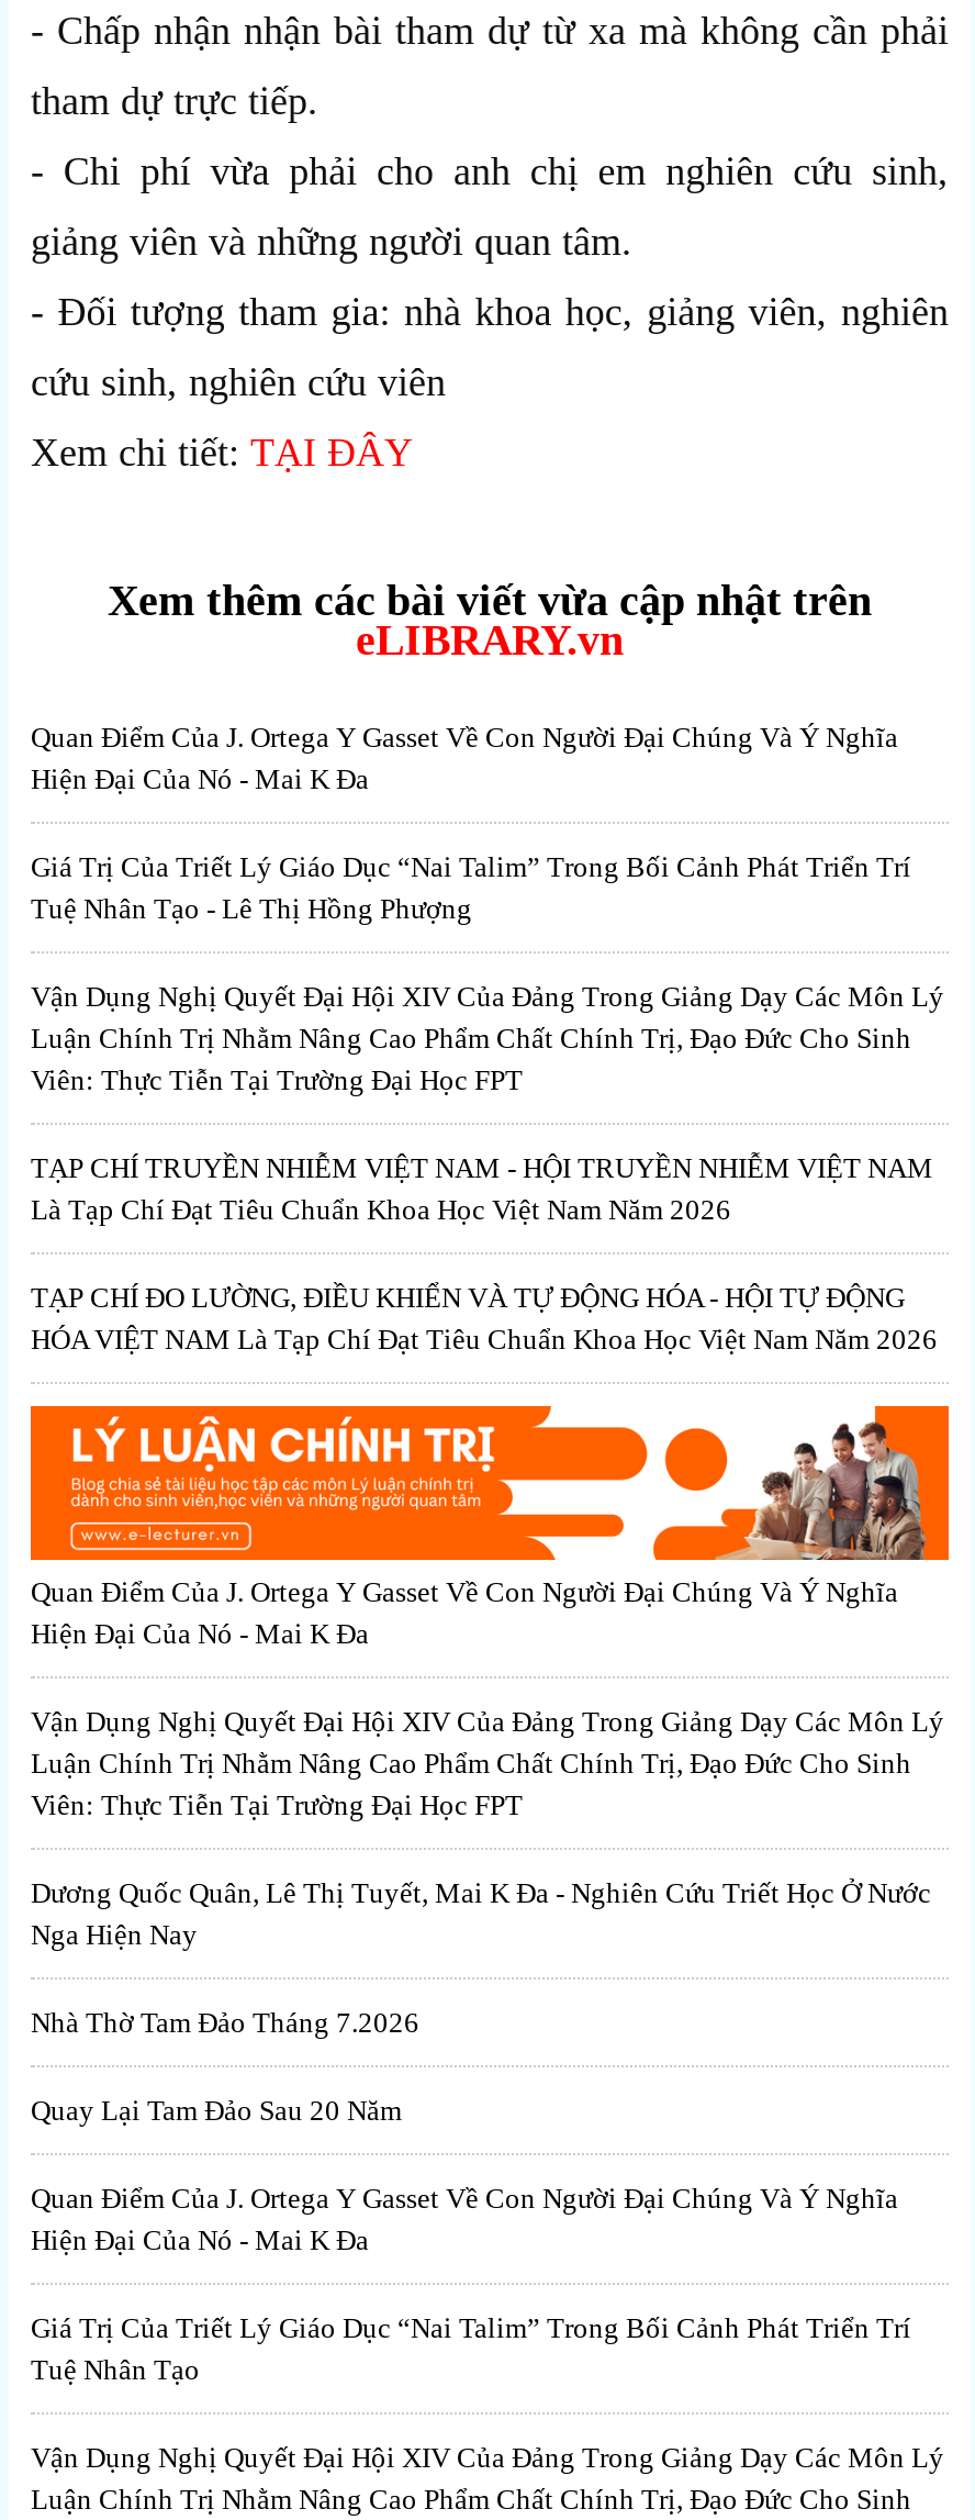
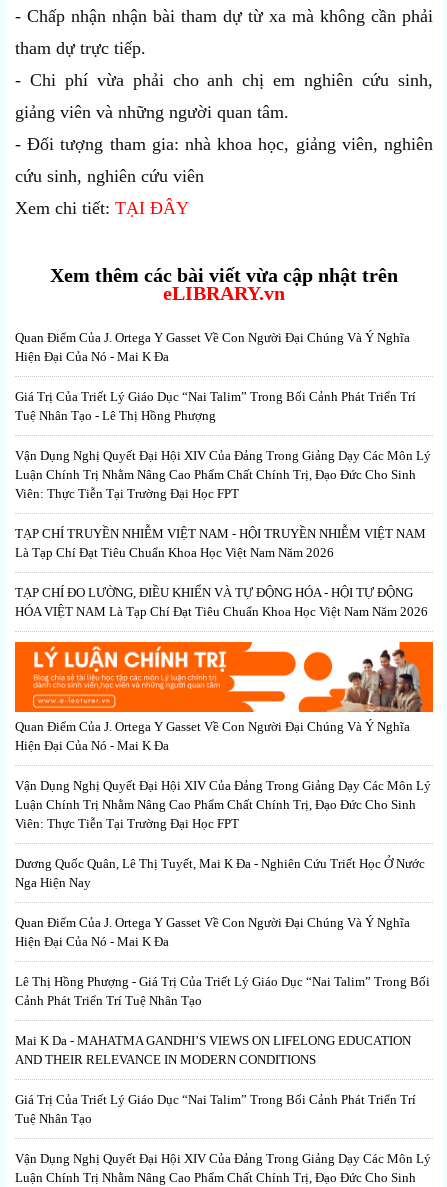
[31,2006,419,2127] Nhà Thờ Tam Đảo Tháng 7.2026 | Quay Lại Tam Đảo Sau 20 Năm -> none
moved [31,2182,898,2256] -> [15,915,410,949]: Quan Điểm Của J. Ortega Y Gasset Về Con Người Đại Chúng Và Ý Nghĩa | Hiện Đại Của Nó - Mai K Đa
none -> [15,974,430,1067] Lê Thị Hồng Phượng - Giá Trị Của Triết Lý Giáo Dục “Nai Talim” Trong Bối | Cảnh Phát Triển Trí Tuệ Nhân Tạo | Mai K Da - MAHATMA GANDHI’S VIEWS ON LIFELONG EDUCATION | AND THEIR RELEVANCE IN MODERN CONDITIONS

